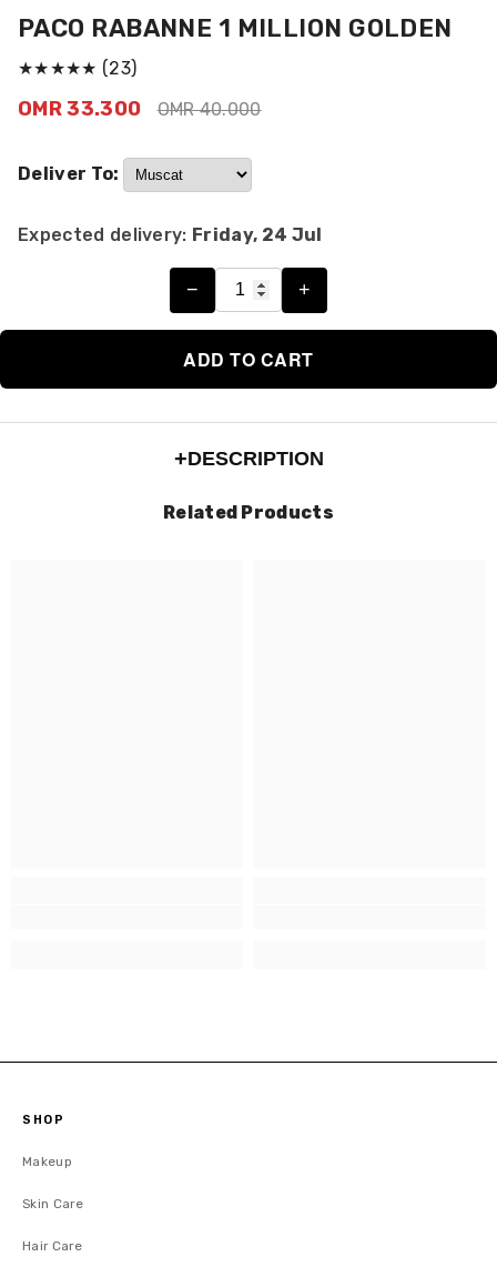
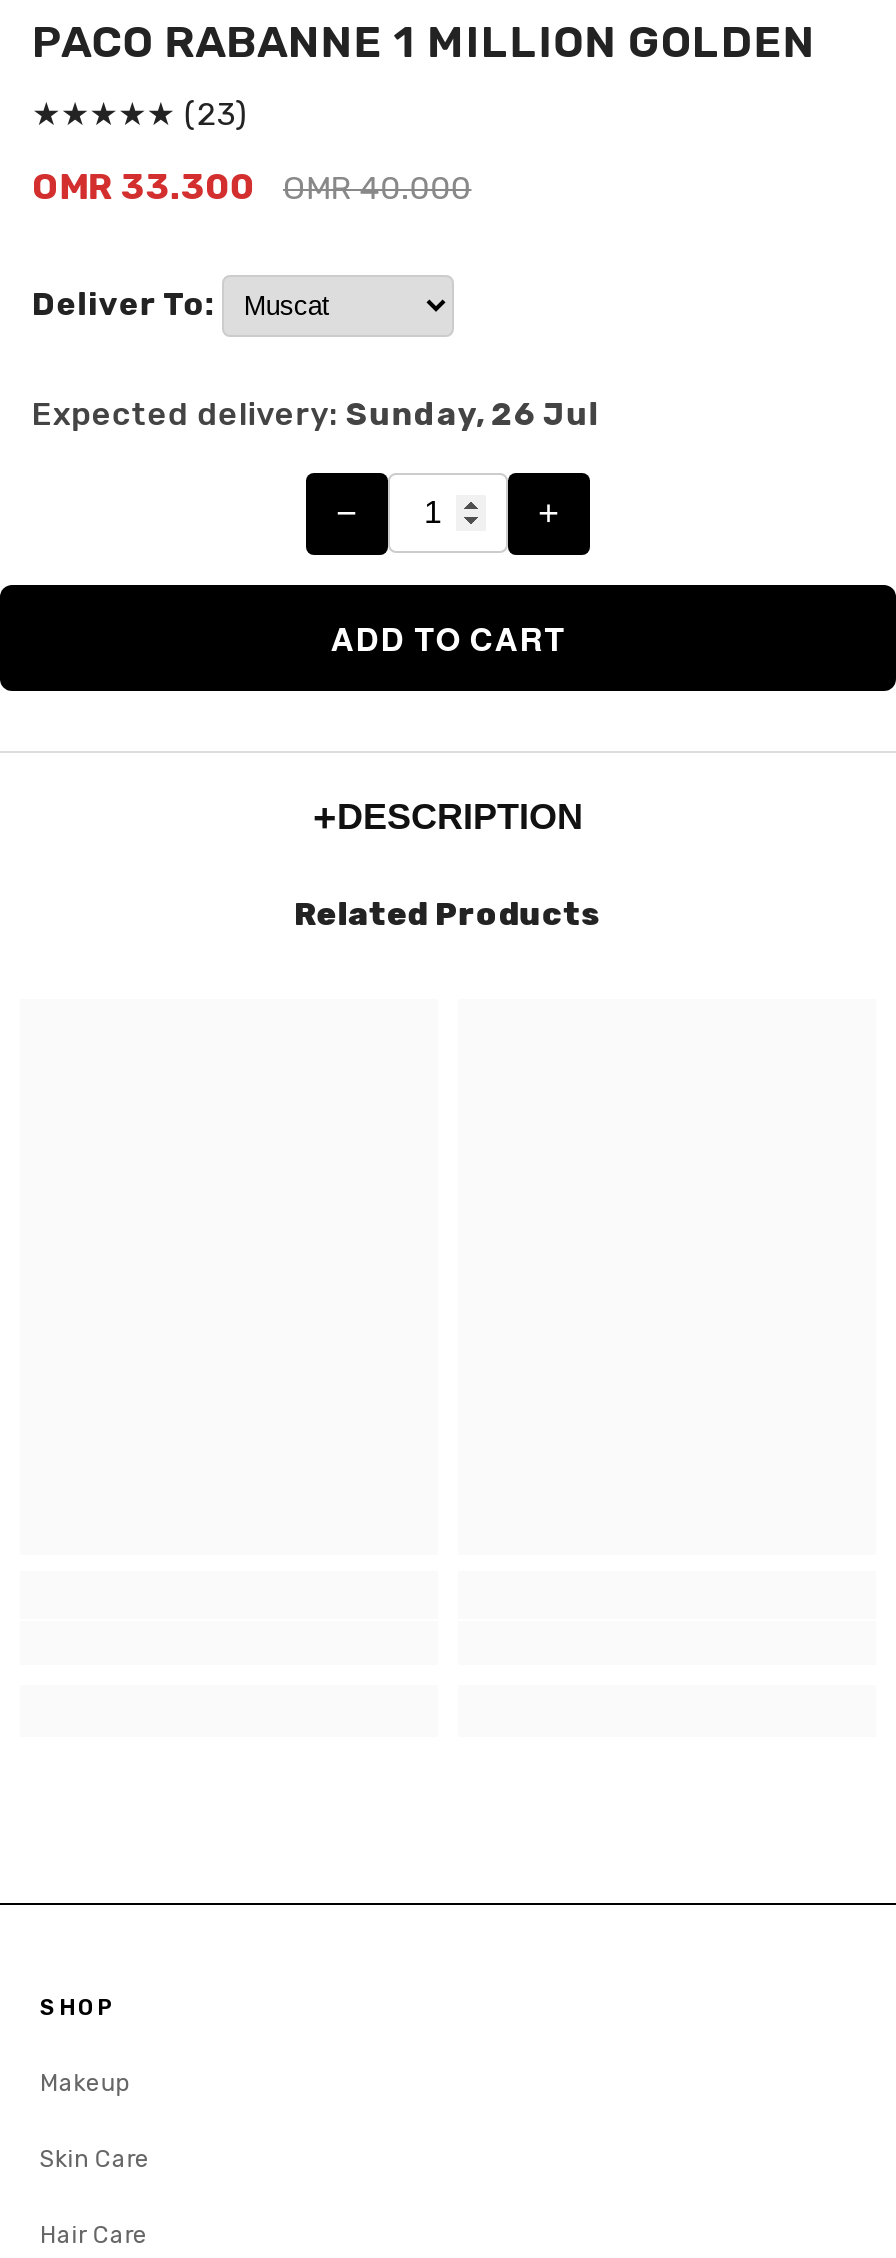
[18,224,322,245] Expected delivery: Friday, 24 Jul -> [32,395,599,433] Expected delivery: Sunday, 26 Jul

